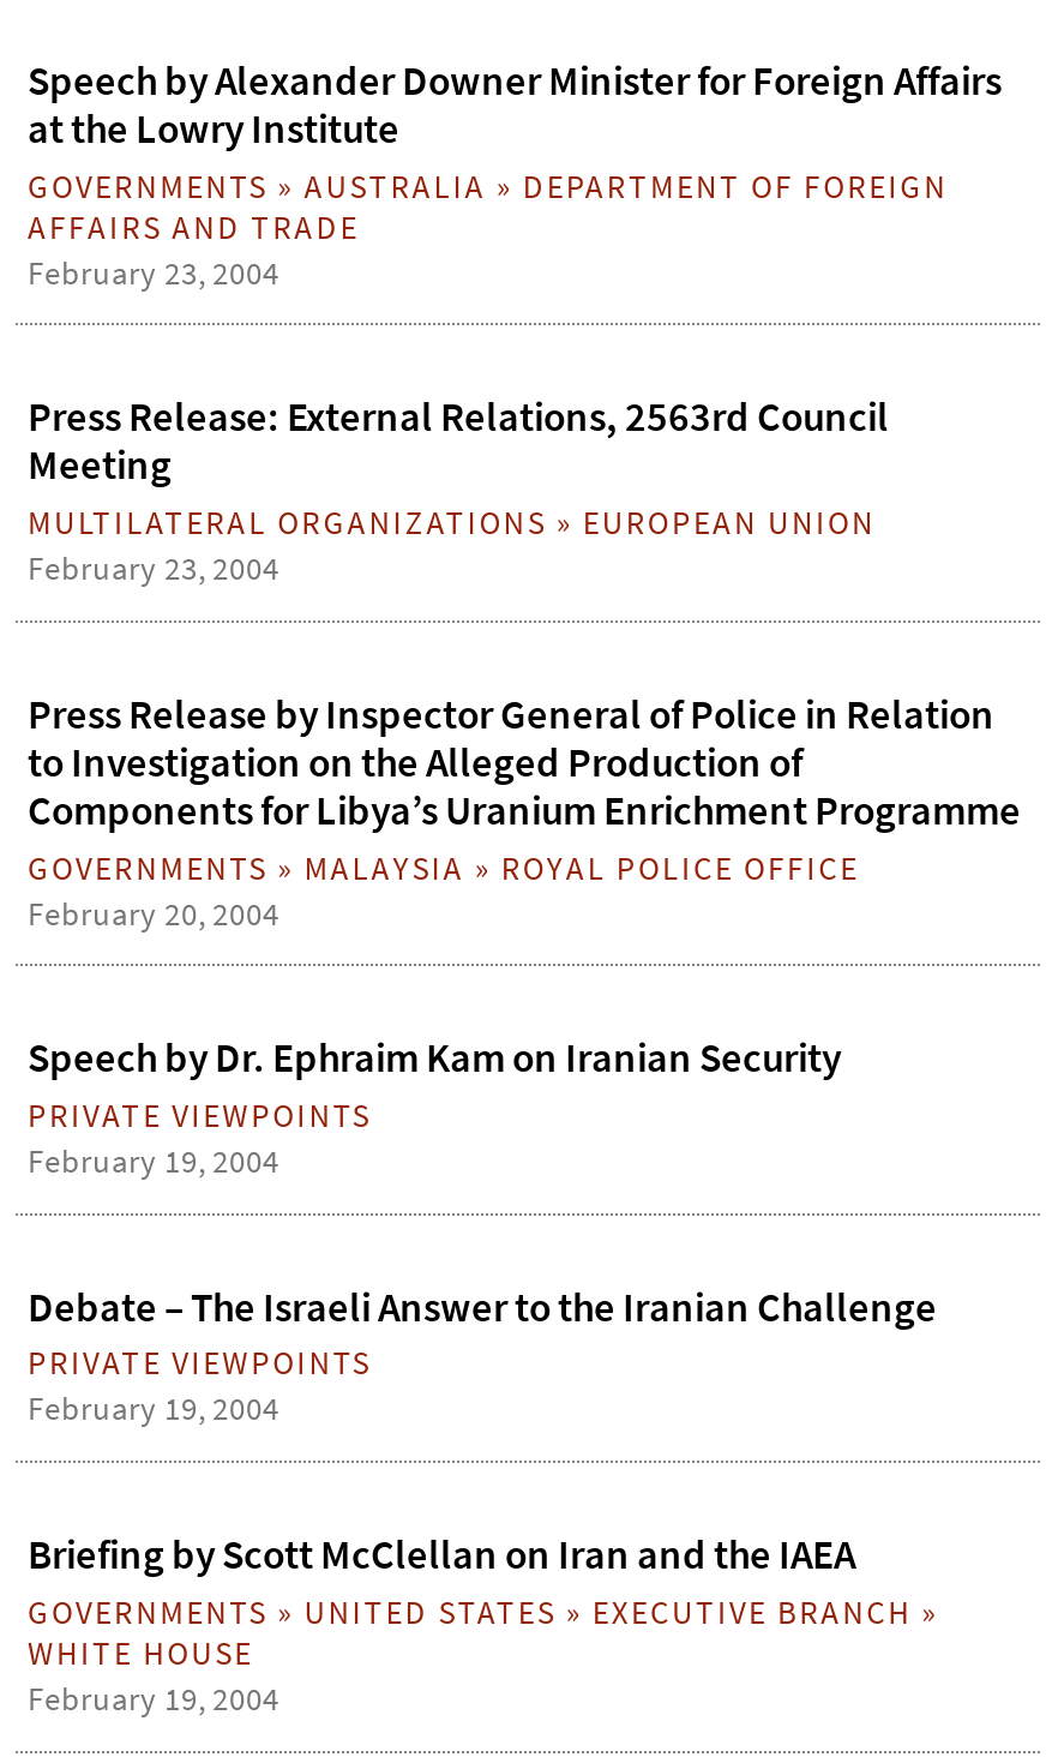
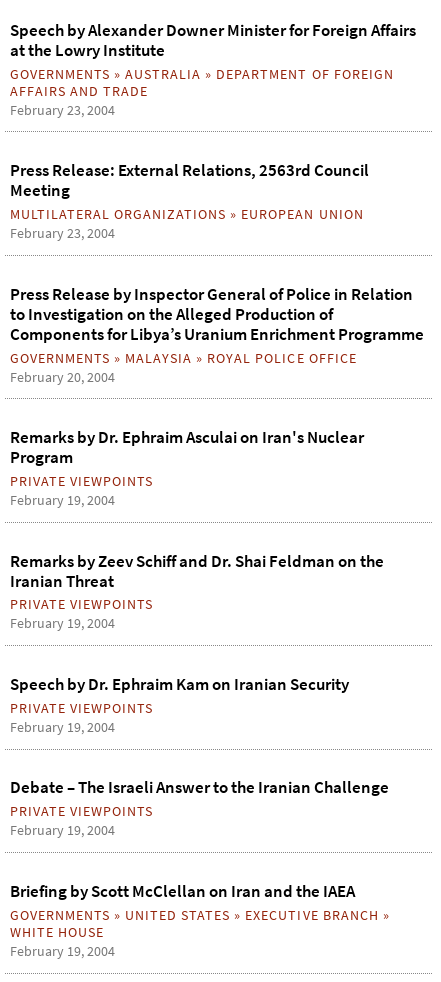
none -> [10,426,384,632] Remarks by Dr. Ephraim Asculai on Iran's Nuclear | Program | PRIVATE VIEWPOINTS | February 19, 2004 | Remarks by Zeev Schiff and Dr. Shai Feldman on the | Iranian Threat | PRIVATE VIEWPOINTS | February 19, 2004

